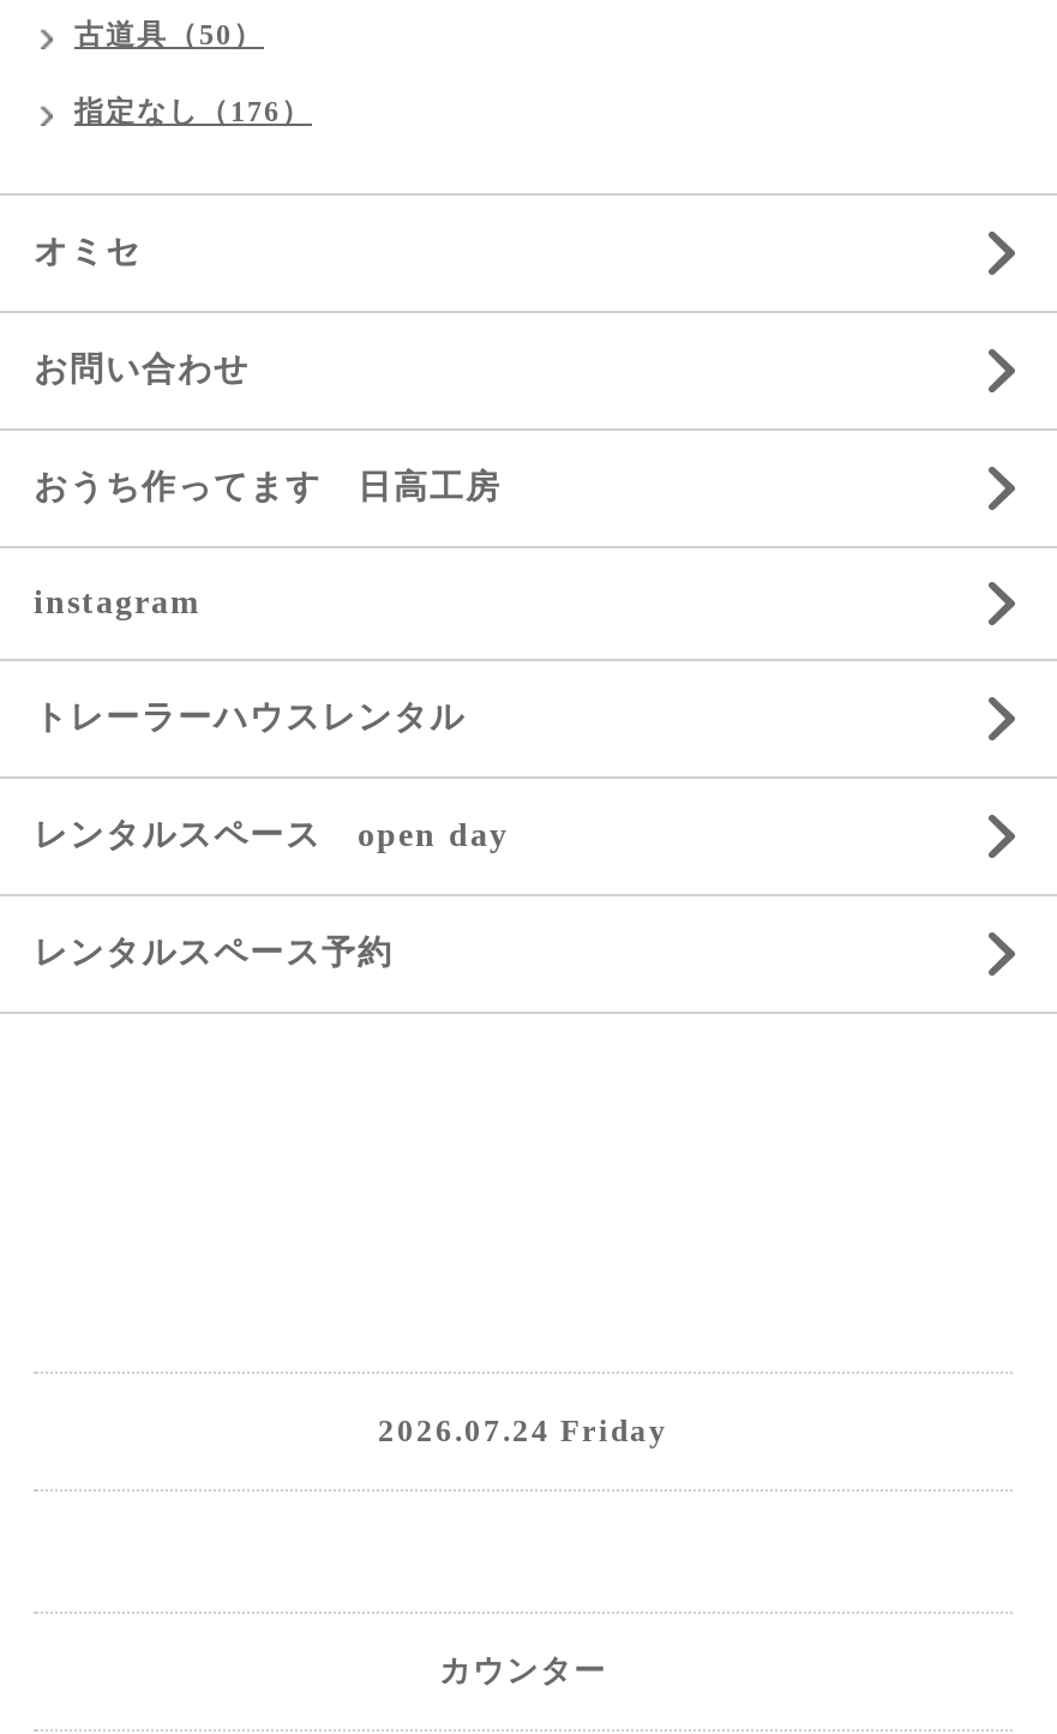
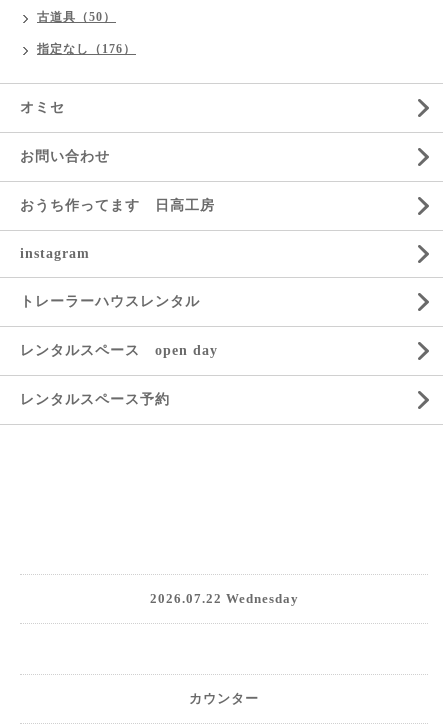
[378,1412,668,1448] 2026.07.24 Friday -> [149,591,298,606] 2026.07.22 Wednesday

